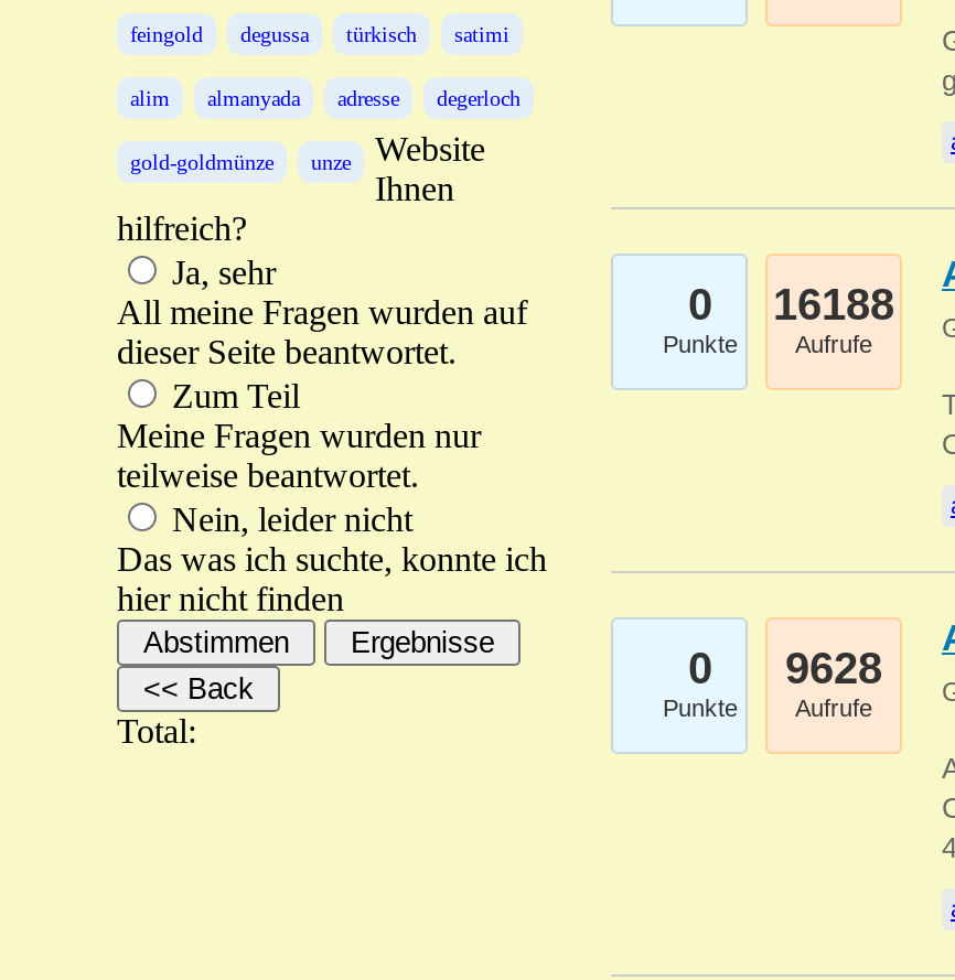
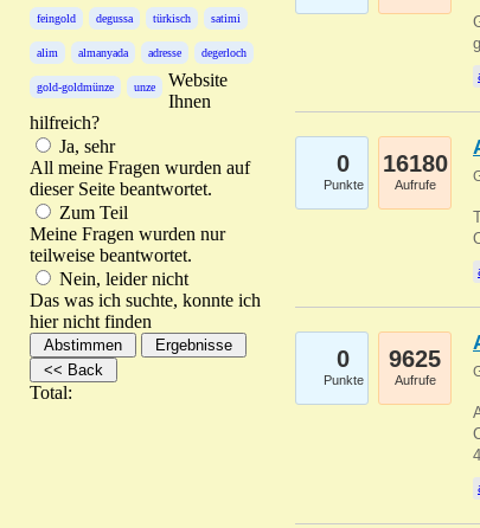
[773,280,894,329] 16188 -> [382,150,447,176] 16180
[785,644,882,692] 9628 -> [389,346,441,372] 9625

